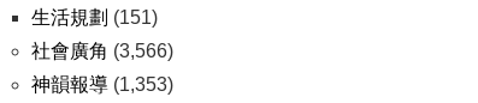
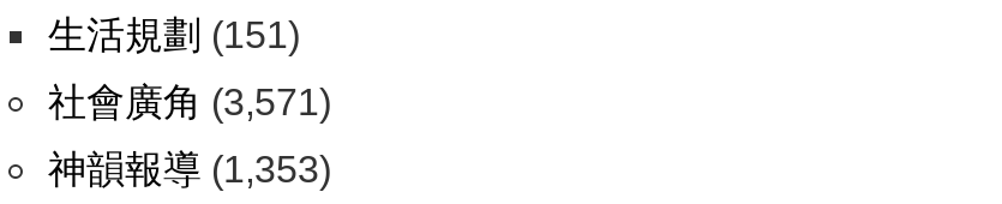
[31,41,173,61] 社會廣角(3,566) -> [48,82,331,122] 社會廣角(3,571)

